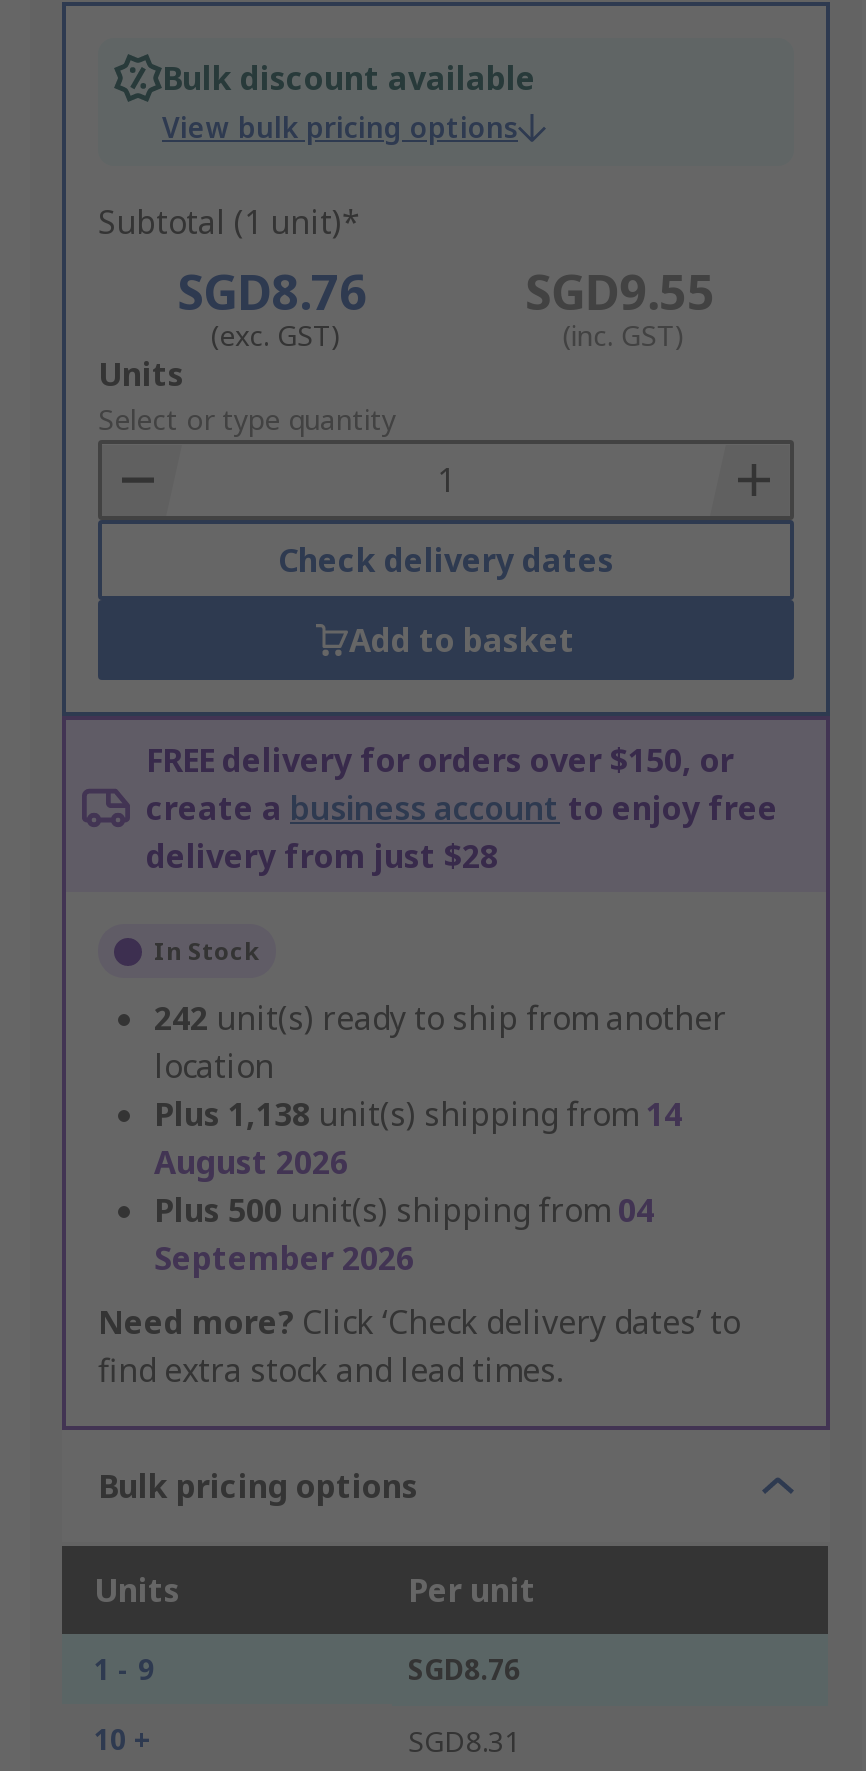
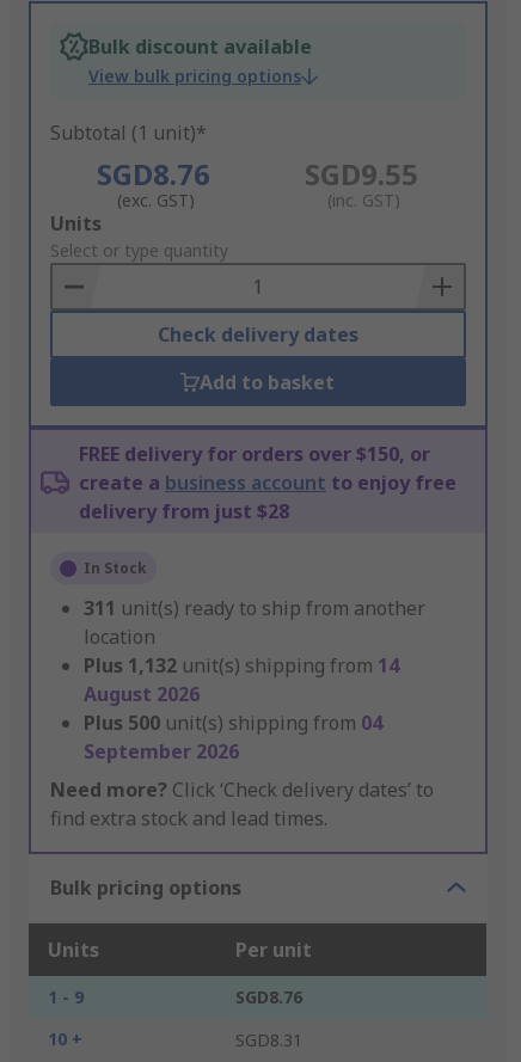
[154,997,726,1041] 242 unit(s) ready to ship from another -> [84,596,425,622] 311 unit(s) ready to ship from another
[154,1093,682,1137] Plus 1,138 unit(s) shipping from 14 -> [84,653,399,679] Plus 1,132 unit(s) shipping from 14

